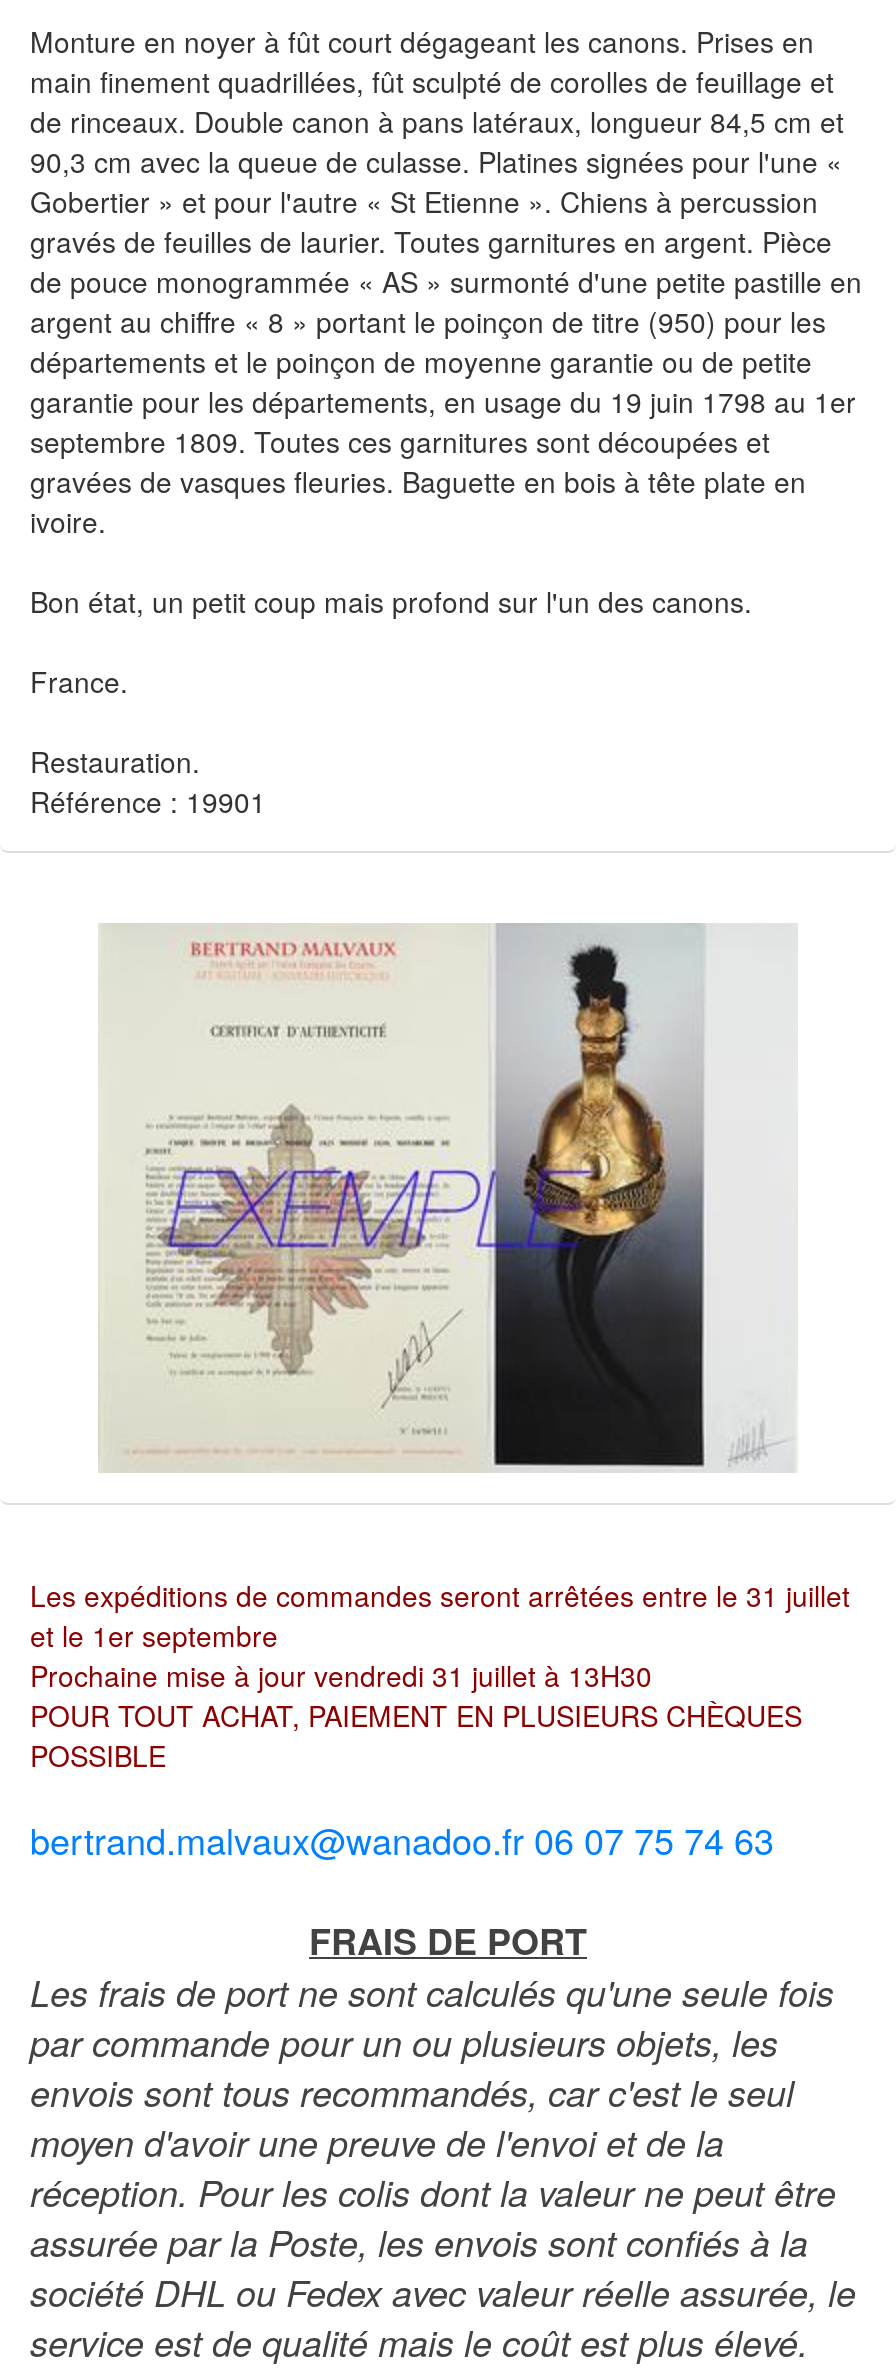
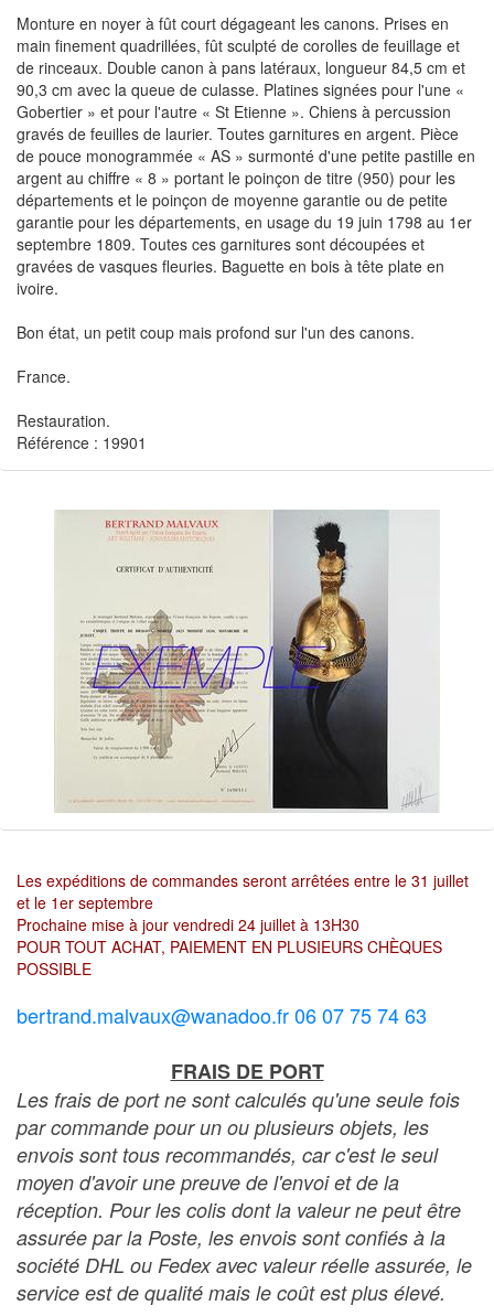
[30,1655,652,1695] Prochaine mise à jour vendredi 31 juillet à 13H30 -> [17,913,359,935] Prochaine mise à jour vendredi 24 juillet à 13H30

